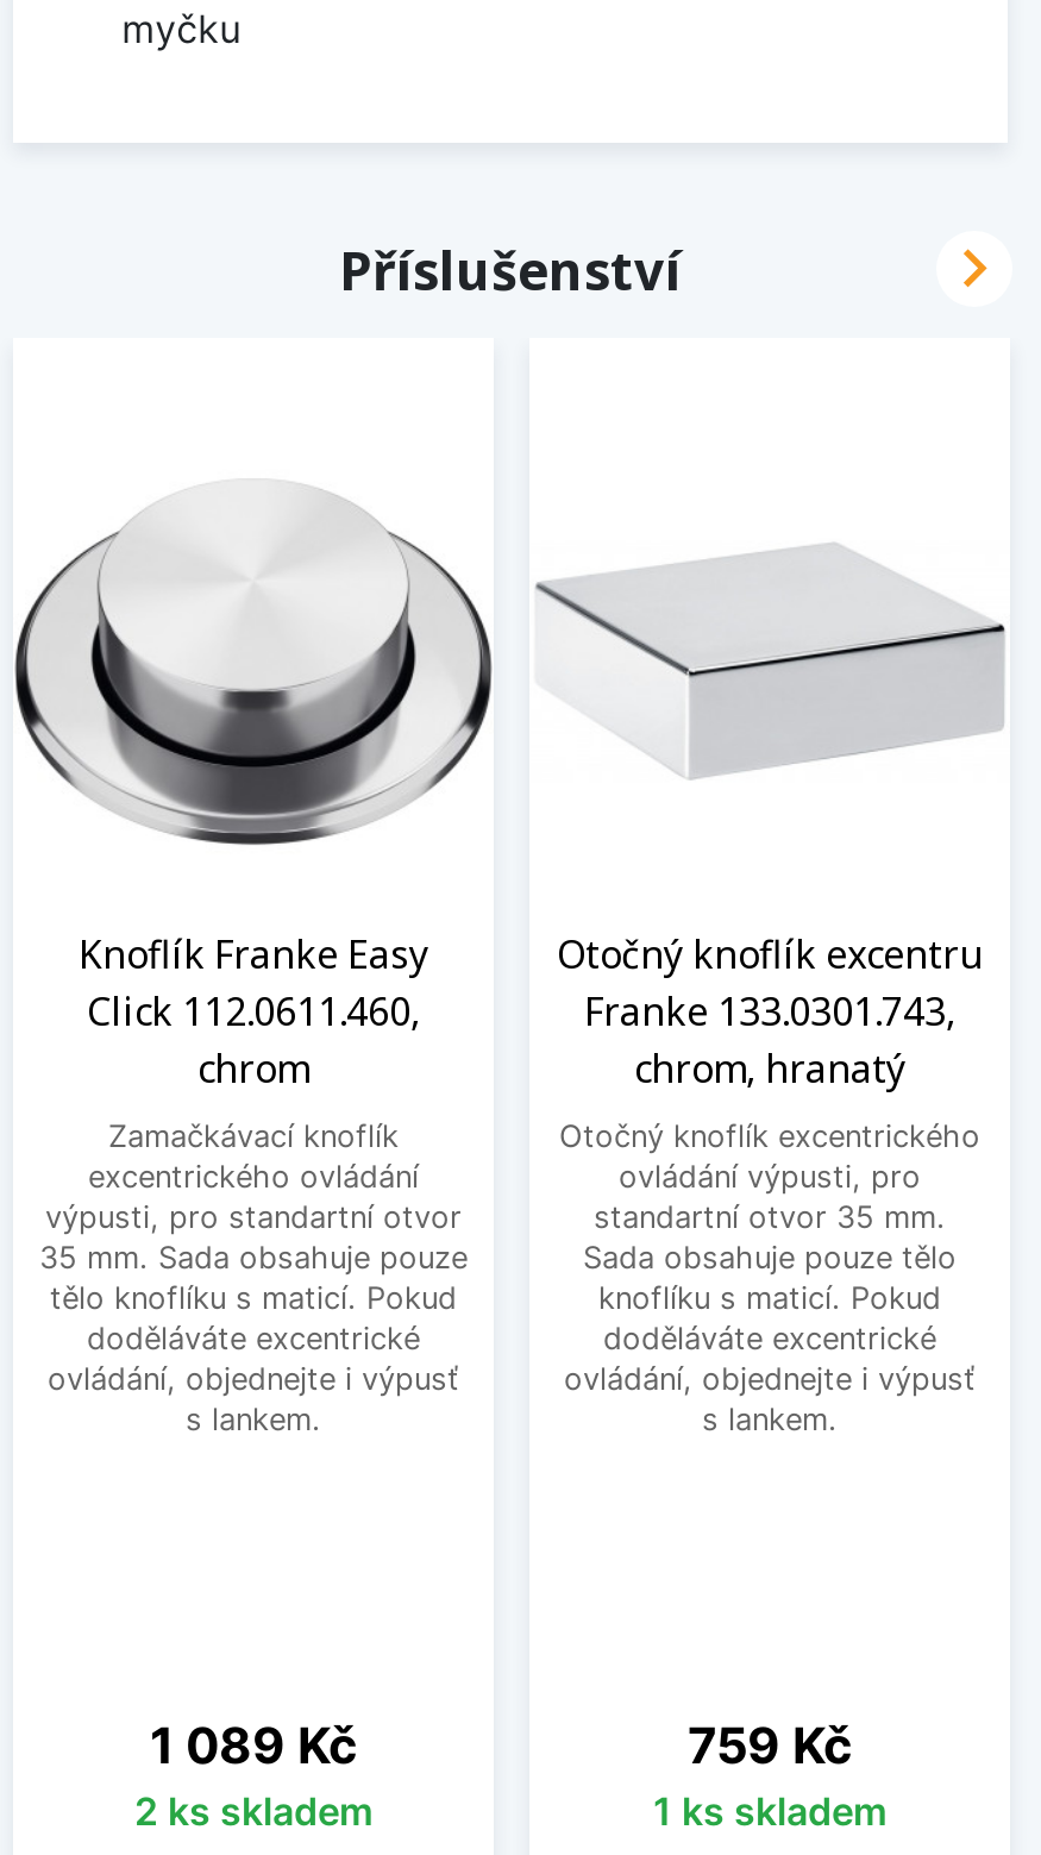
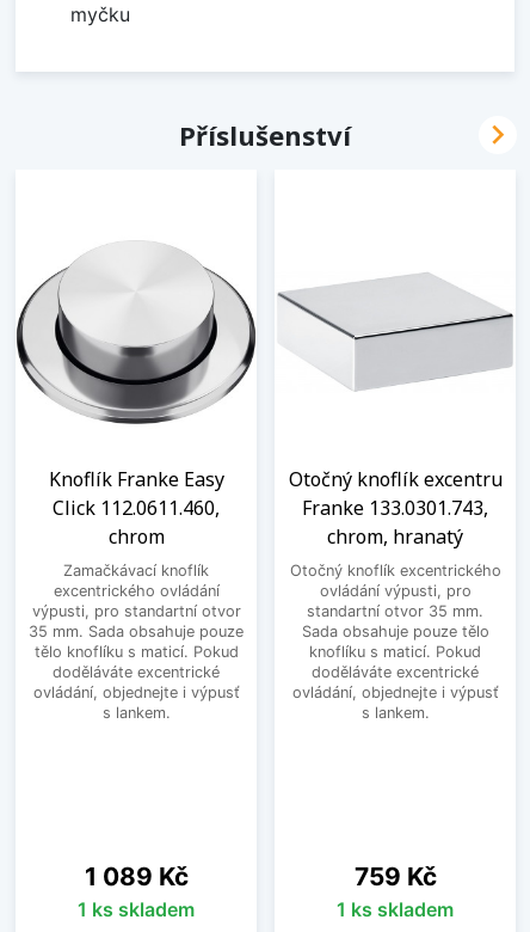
[134,1788,372,1836] 2 ks skladem -> [78,898,195,922] 1 ks skladem

